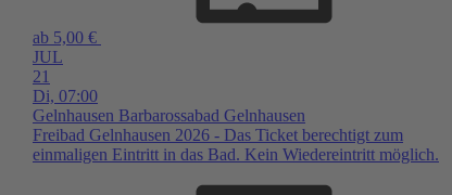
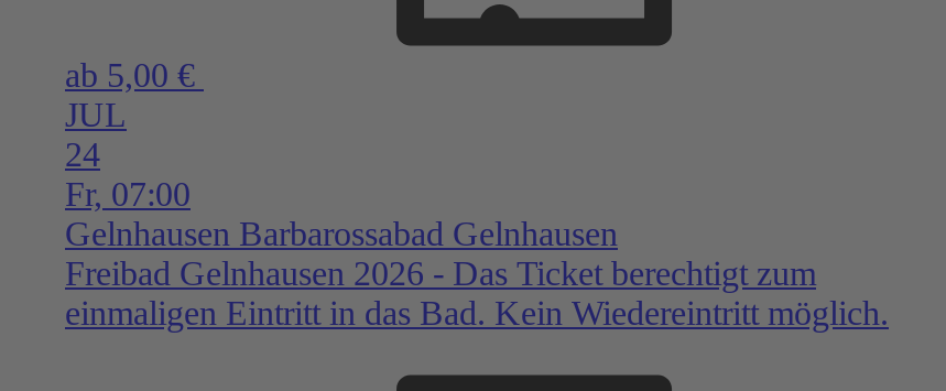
[33,67,98,105] 21 | Di, 07:00 -> [65,135,191,212] 24 | Fr, 07:00

